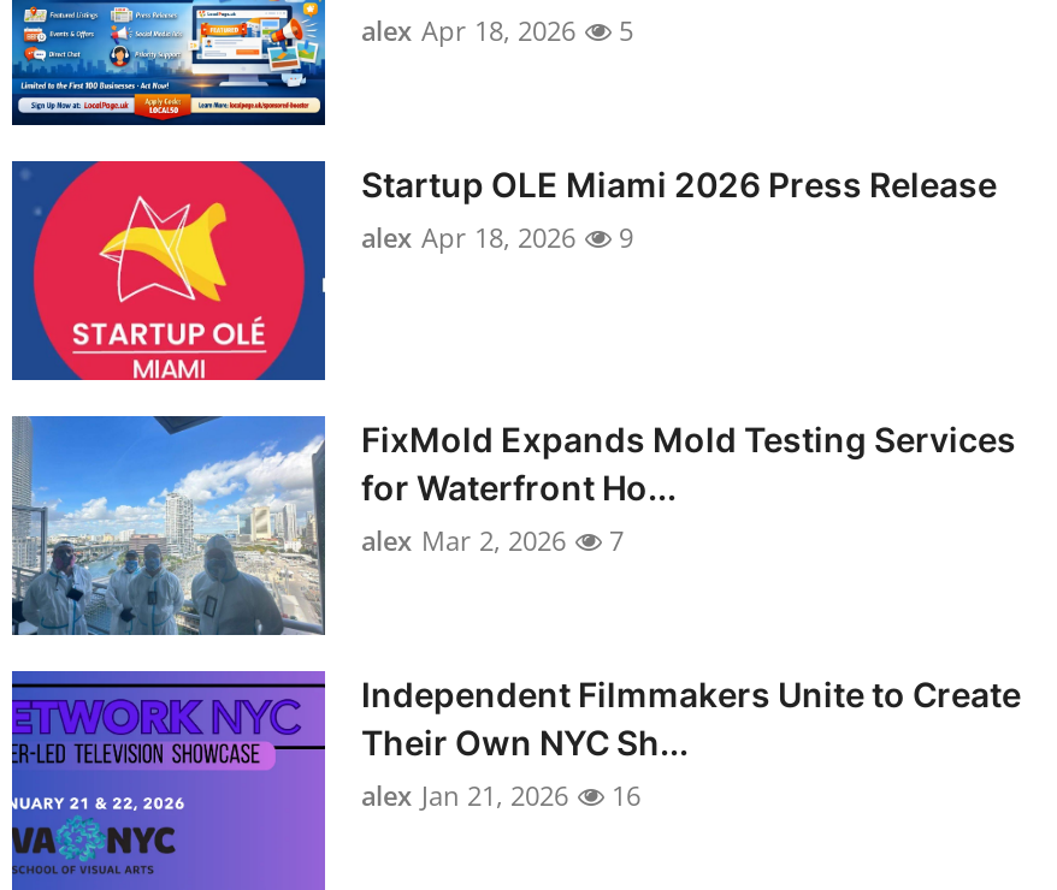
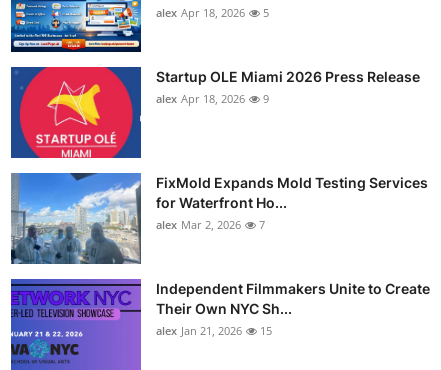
[361,777,640,813] alex Jan 21, 2026 16 -> [156,323,272,338] alex Jan 21, 2026 15

